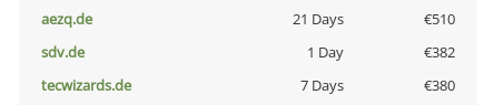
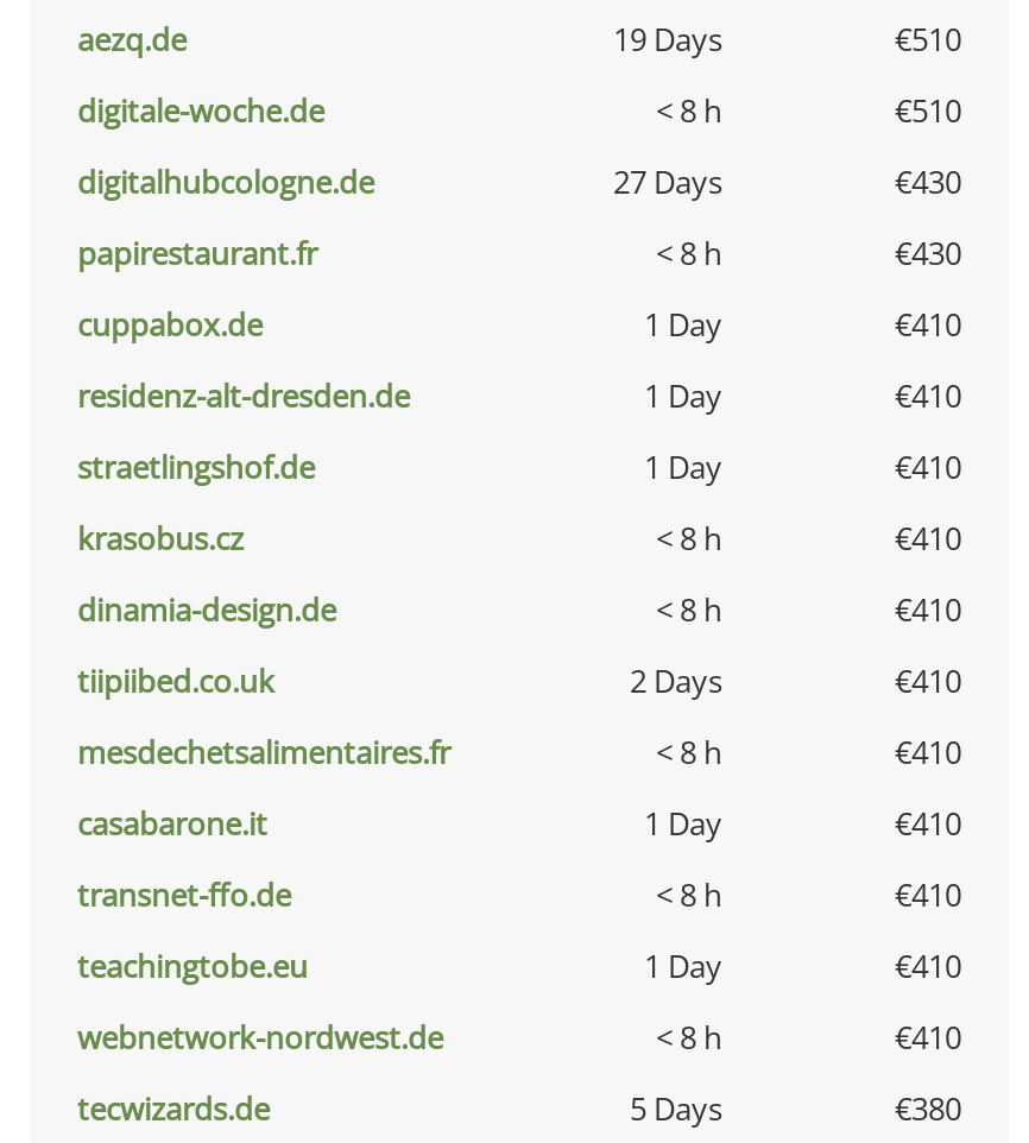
[292,9,343,29] 21 Days -> [613,18,722,61] 19 Days
[41,42,85,62] sdv.de -> [77,89,961,346] digitale-woche.de | < 8 h | €510 | digitalhubcologne.de | 27 Days | €430 | papirestaurant.fr | < 8 h | €430 | cuppabox.de
[424,42,455,62] €382 -> [77,303,961,1059] €410 | residenz-alt-dresden.de | 1 Day | €410 | straetlingshof.de | 1 Day | €410 | krasobus.cz | < 8 h | €410 | dinamia-design.de | < 8 h | €410 | tiipiibed.co.uk | 2 Days | €410 | mesdechetsalimentaires.fr | < 8 h | €410 | casabarone.it | 1 Day | €410 | transnet-ffo.de | < 8 h | €410 | teachingtobe.eu | 1 Day | €410 | webnetwork-nordwest.de | < 8 h | €410
[300,75,343,95] 7 Days -> [630,1087,722,1130] 5 Days

